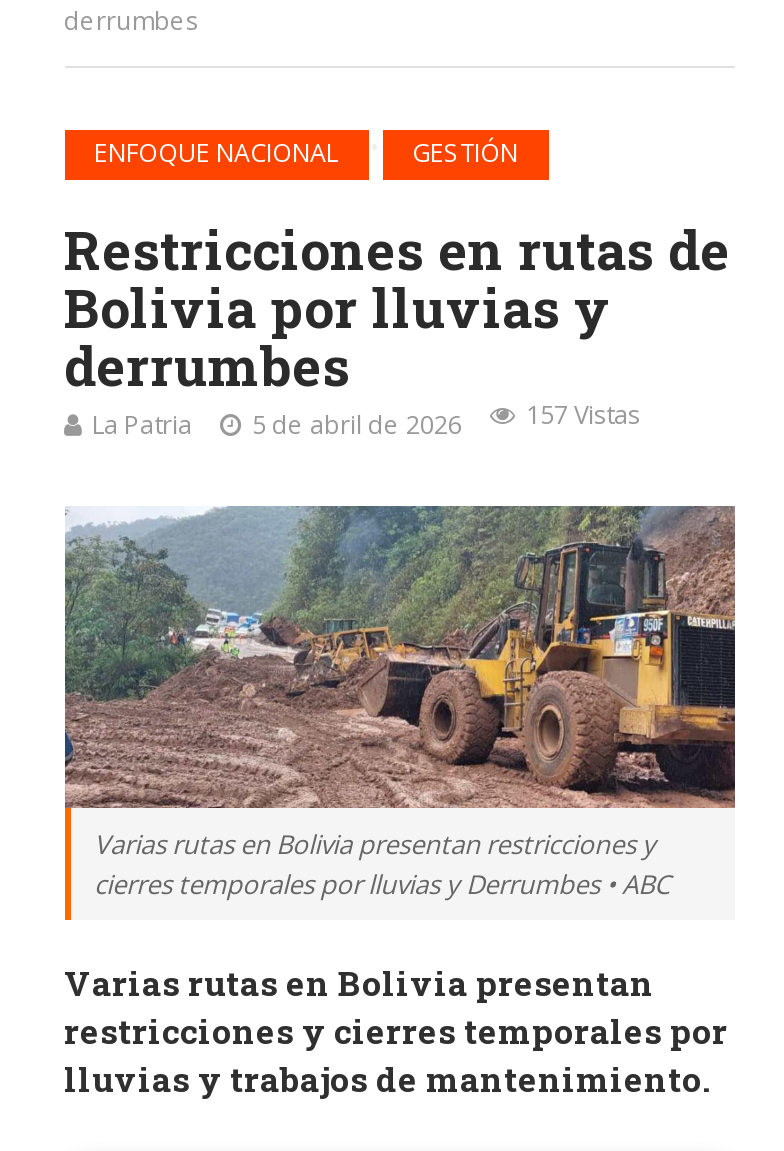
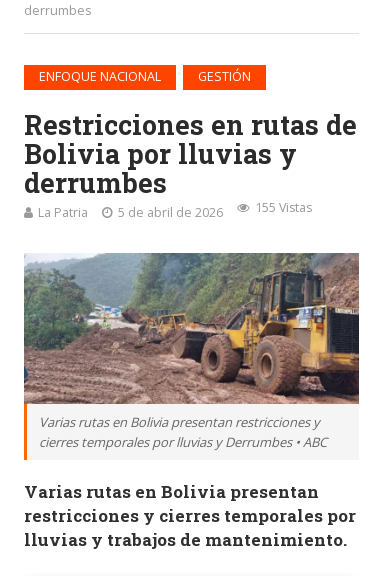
[92,398,640,442] La Patria 5 de abril de 2026 157 Vistas -> [37,199,311,221] La Patria 5 de abril de 2026 155 Vistas

